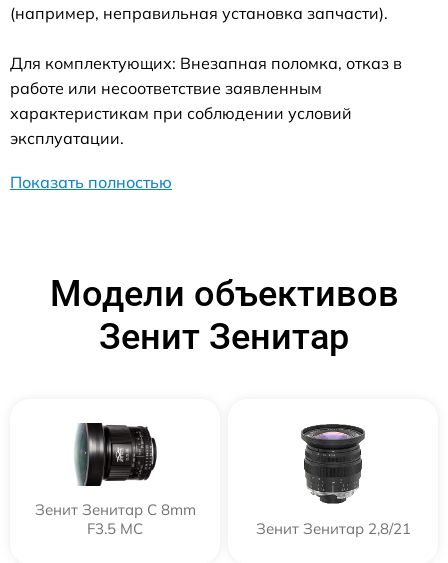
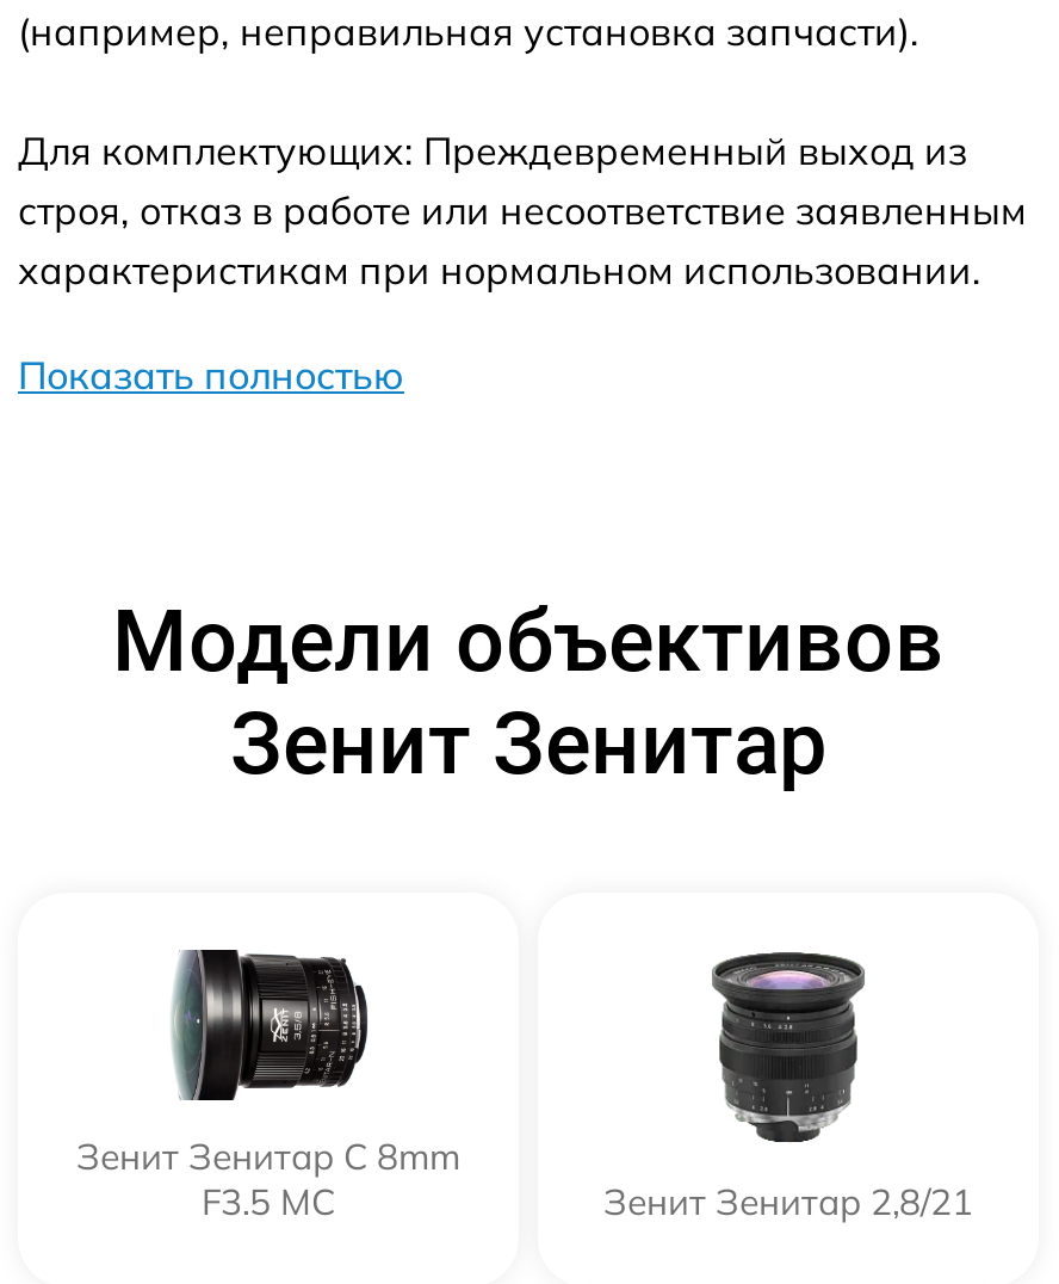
[10,53,402,148] Для комплектующих: Внезапная поломка, отказ в | работе или несоответствие заявленным | характеристикам при соблюдении условий | эксплуатации. -> [18,126,1027,294] Для комплектующих: Преждевременный выход из | строя, отказ в работе или несоответствие заявленным | характеристикам при нормальном использовании.

